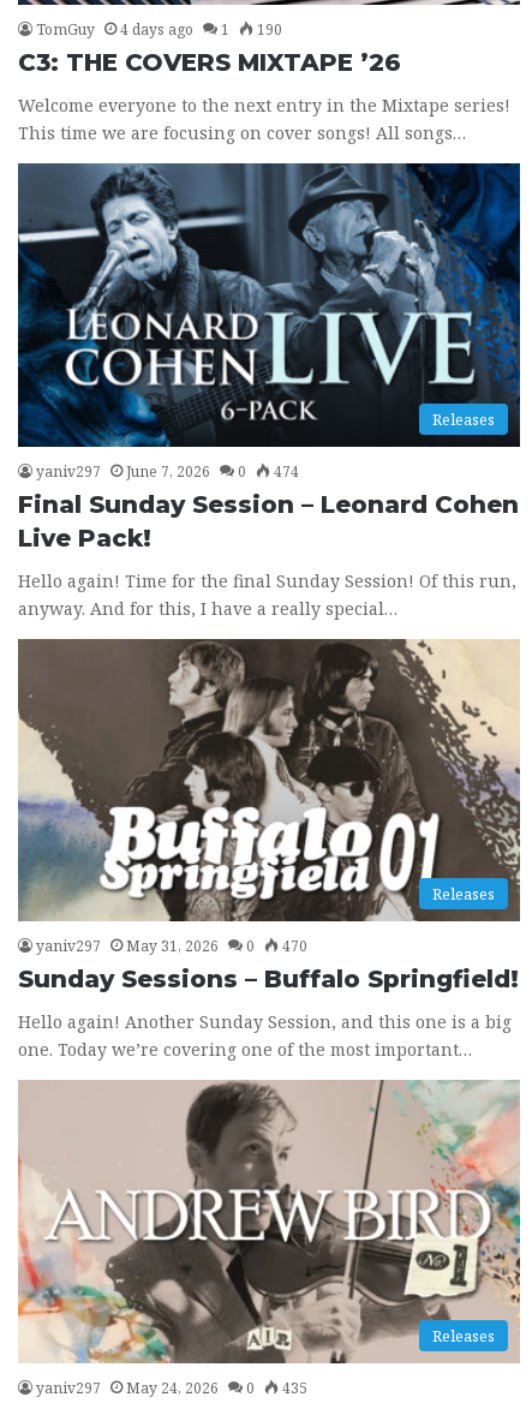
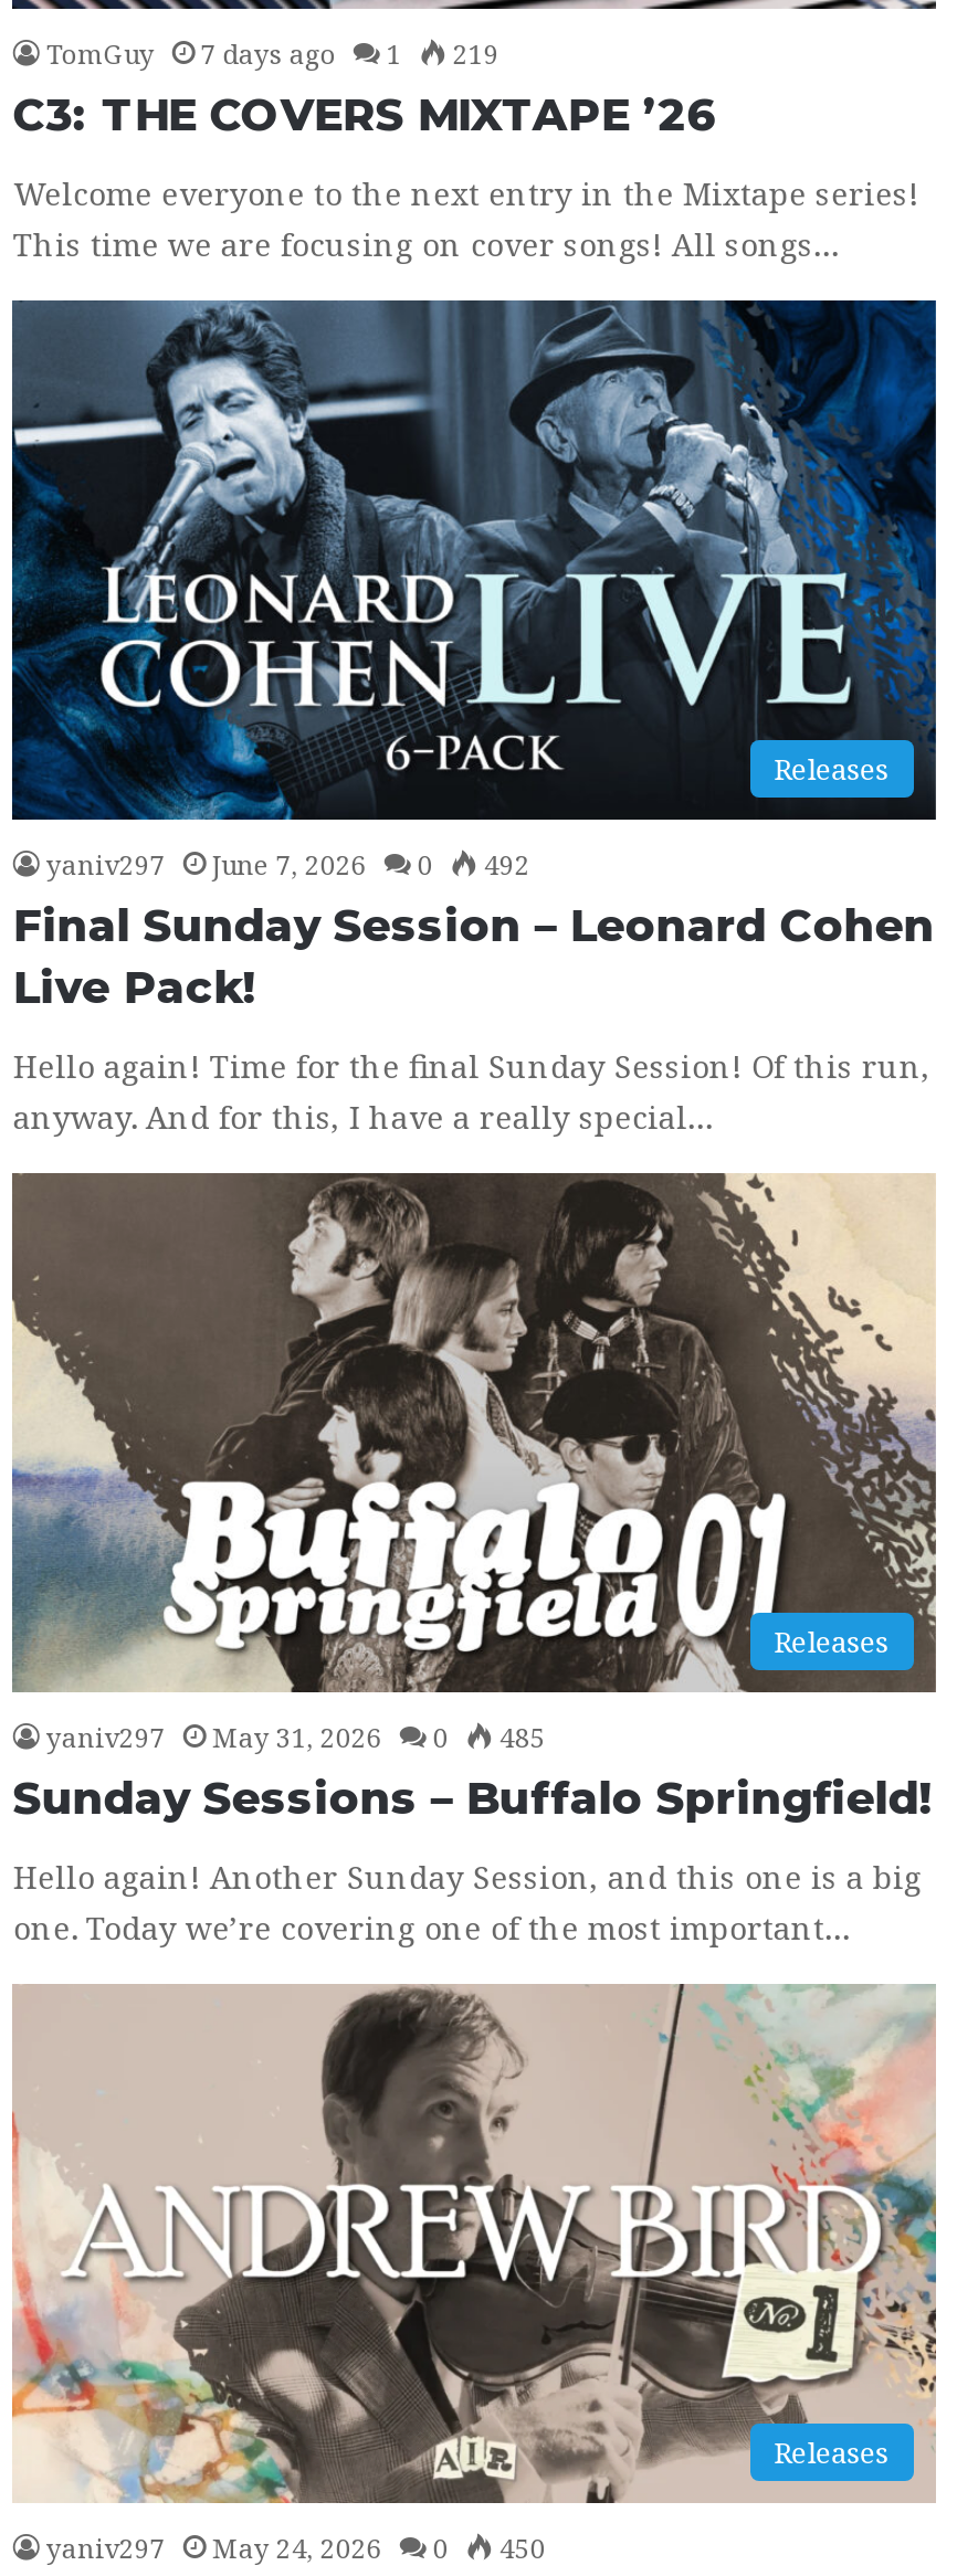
[120,20,194,40] 4 days ago -> [201,36,336,74] 7 days ago
[254,20,283,40] 190 -> [446,36,499,74] 219
[36,461,299,481] yaniv297 June 7, 2026 0 474 -> [46,847,530,884] yaniv297 June 7, 2026 0 492
[36,936,308,957] yaniv297 May 31, 2026 0 470 -> [46,1719,545,1756] yaniv297 May 31, 2026 0 485
[36,1377,308,1398] yaniv297 May 24, 2026 0 435 -> [46,2529,545,2567] yaniv297 May 24, 2026 0 450

